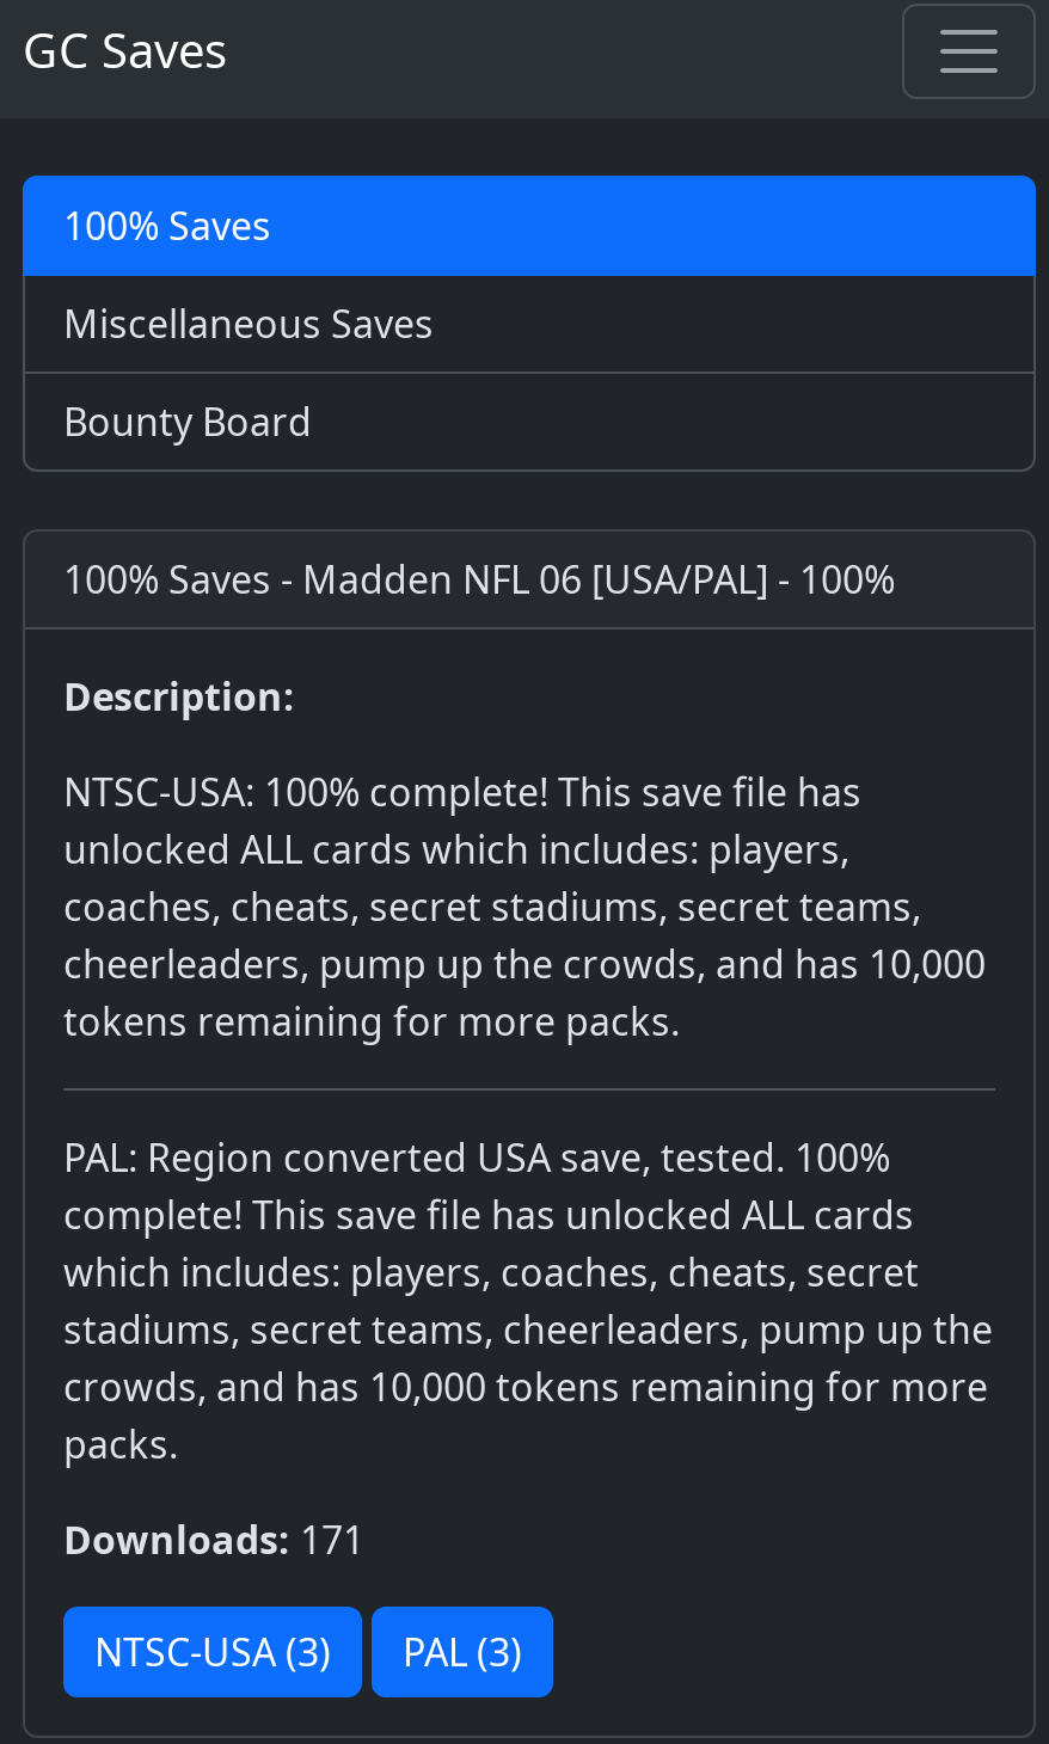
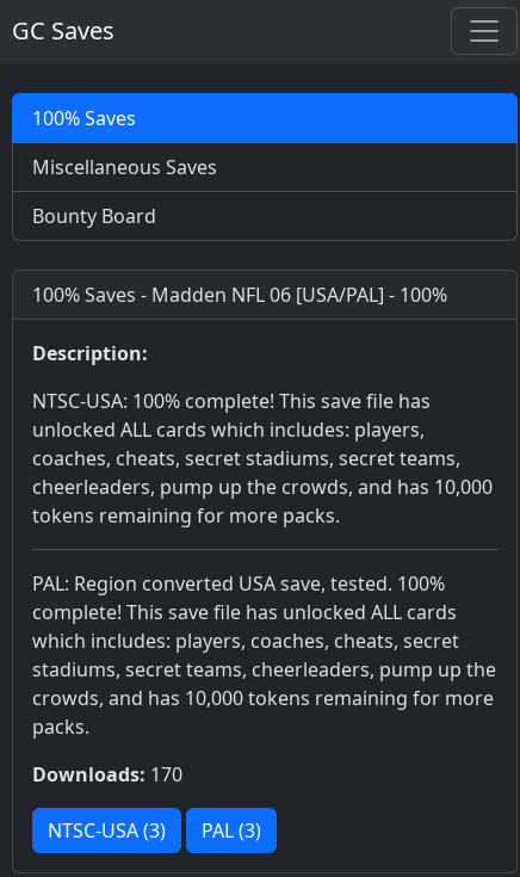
[63,1513,364,1566] Downloads: 171 -> [32,761,182,788] Downloads: 170

